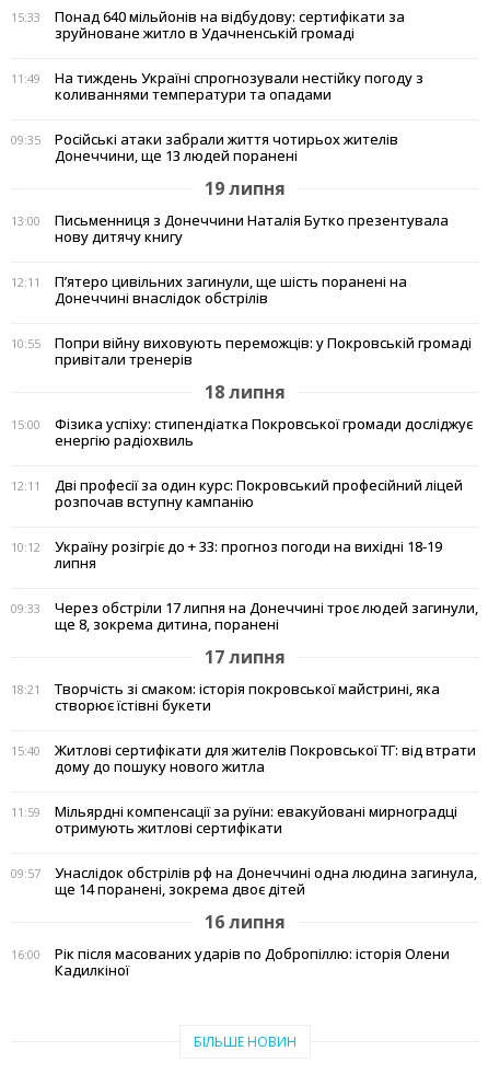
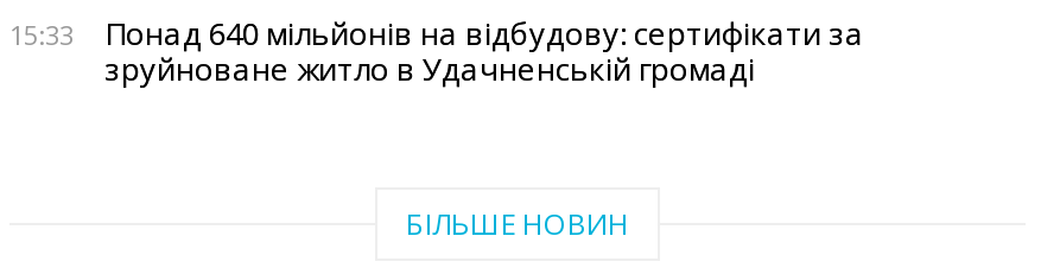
[11,68,478,980] 11:49 | На тиждень Україні спрогнозували нестійку погоду з | коливаннями температури та опадами | 09:35 | Російські атаки забрали життя чотирьох жителів | Донеччини, ще 13 людей поранені | 19 липня | 13:00 | Письменниця з Донеччини Наталія Бутко презентувала | нову дитячу книгу | 12:11 | П’ятеро цивільних загинули, ще шість поранені на | Донеччині внаслідок обстрілів | 10:55 | Попри війну виховують переможців: у Покровській громаді | привітали тренерів | 18 липня | 15:00 | Фізика успіху: стипендіатка Покровської громади досліджує | енергію радіохвиль | 12:11 | Дві професії за один курс: Покровський професійний ліцей | розпочав вступну кампанію | 10:12 | Україну розігріє до + 33: прогноз погоди на вихідні 18-19 | липня | 09:33 | Через обстріли 17 липня на Донеччині троє людей загинули, | ще 8, зокрема дитина, поранені | 17 липня | 18:21 | Творчість зі смаком: історія покровської майстрині, яка | створює їстівні букети | 15:40 | Житлові сертифікати для жителів Покровської ТГ: від втрати | дому до пошуку нового житла | 11:59 | Мільярдні компенсації за руїни: евакуйовані мирноградці | отримують житлові сертифікати | 09:57 | Унаслідок обстрілів рф на Донеччині одна людина загинула, | ще 14 поранені, зокрема двоє дітей | 16 липня | 16:00 | Рік після масованих ударів по Добропіллю: історія Олени | Кадилкіної -> none

